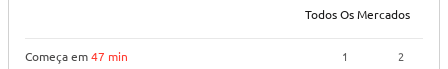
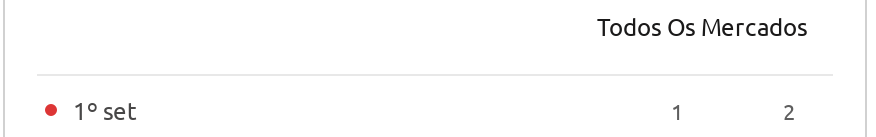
[25,48,128,64] Começa em 47 min -> [73,95,137,127] 1º set

